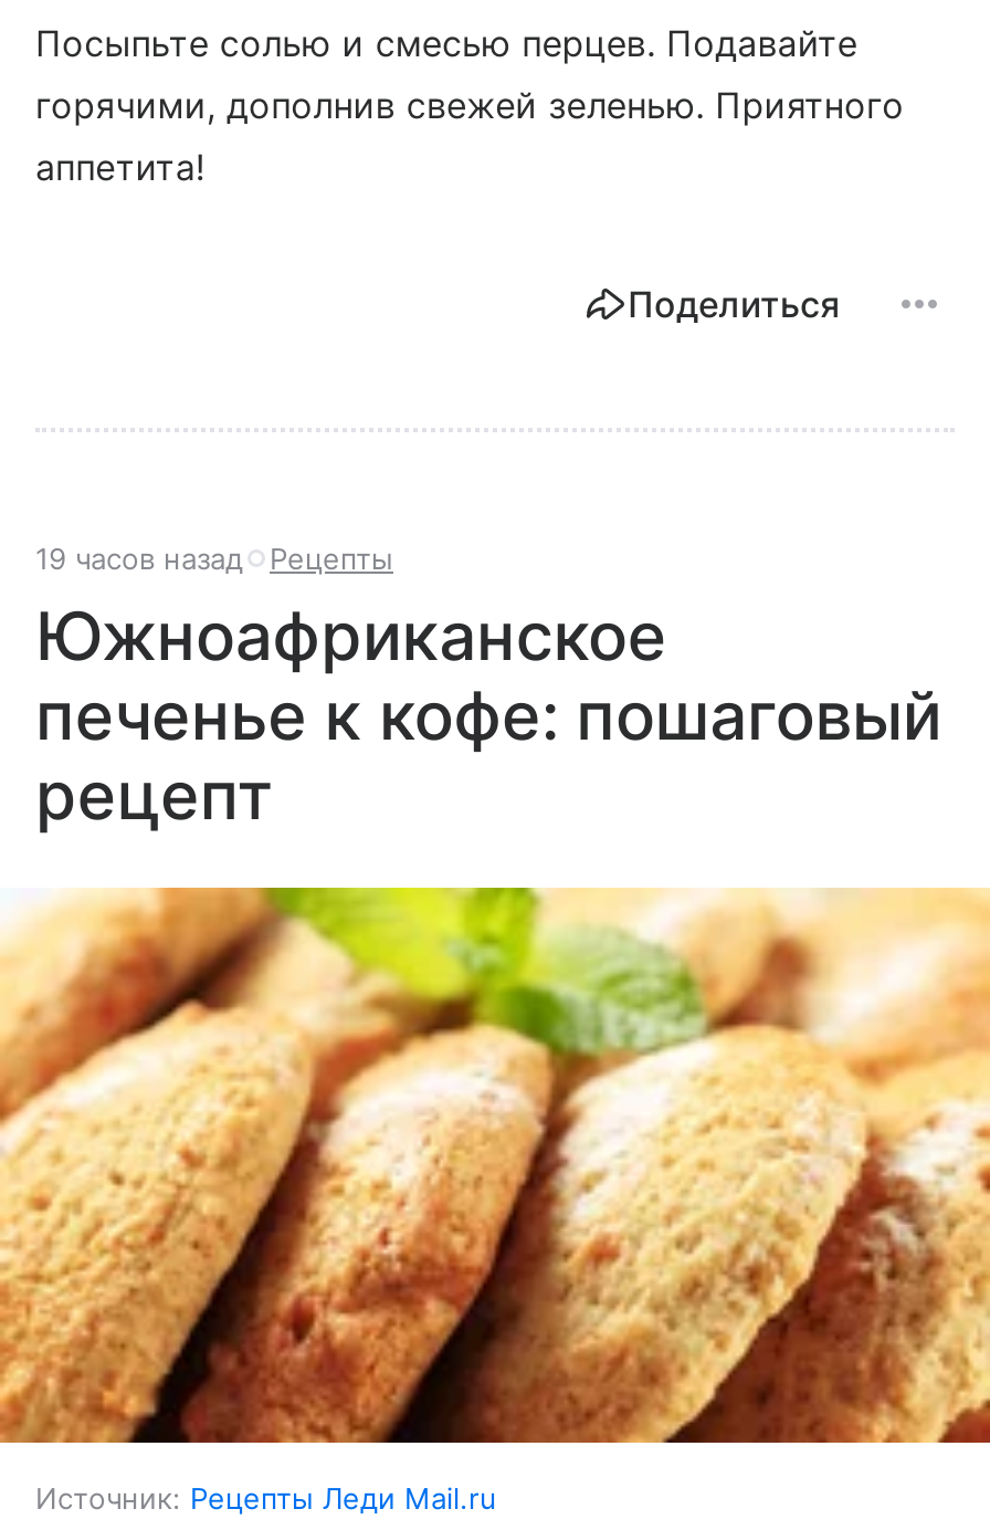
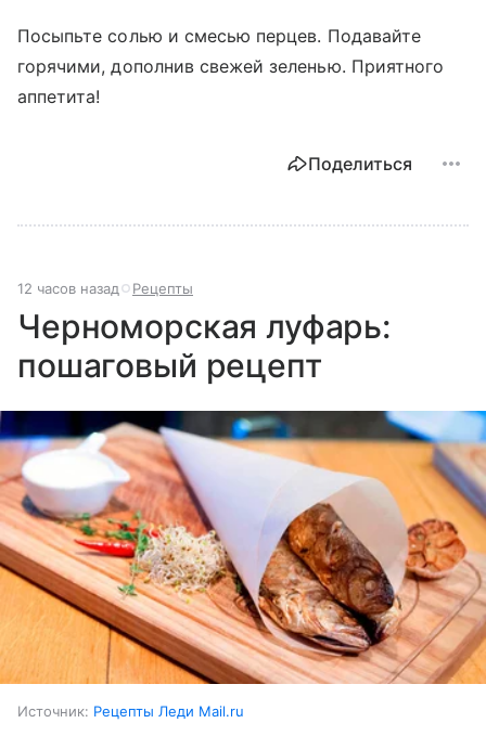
[35,540,393,575] 19 часов назад Рецепты -> [17,279,193,297] 12 часов назад Рецепты
[35,595,942,834] Южноафриканское | печенье к кофе: пошаговый | рецепт -> [17,306,391,384] Черноморская луфарь: | пошаговый рецепт
[7,885,983,1445] [image] -> [3,410,483,685] [image]

